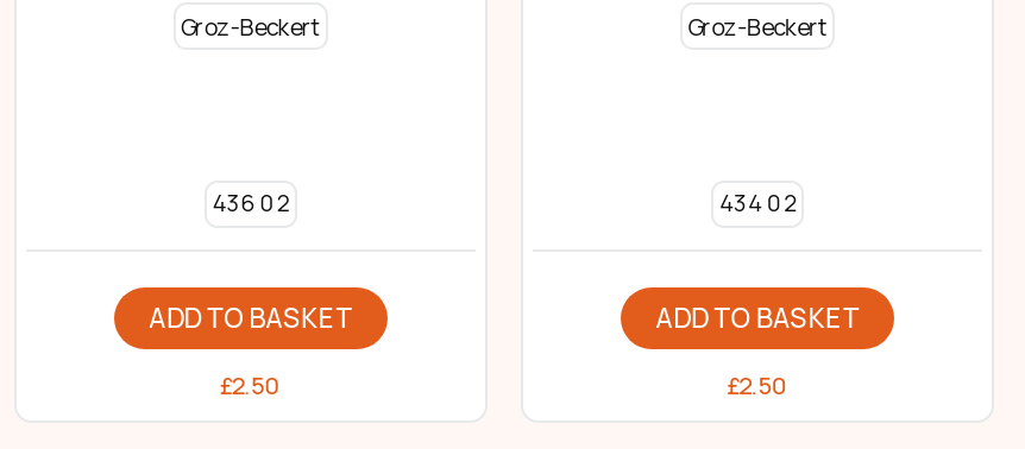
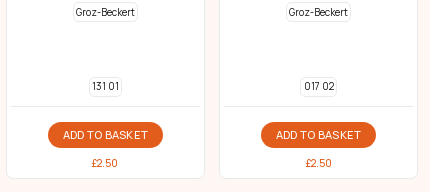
[213,188,289,219] 436 02 -> [92,80,119,93] 131 01
[720,188,796,219] 434 02 -> [304,80,334,93] 017 02

